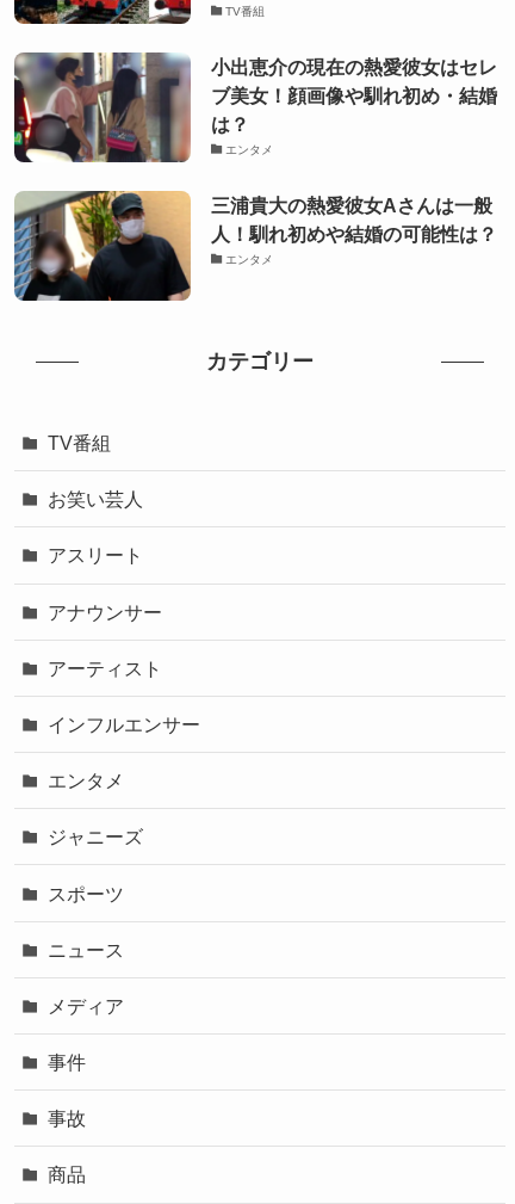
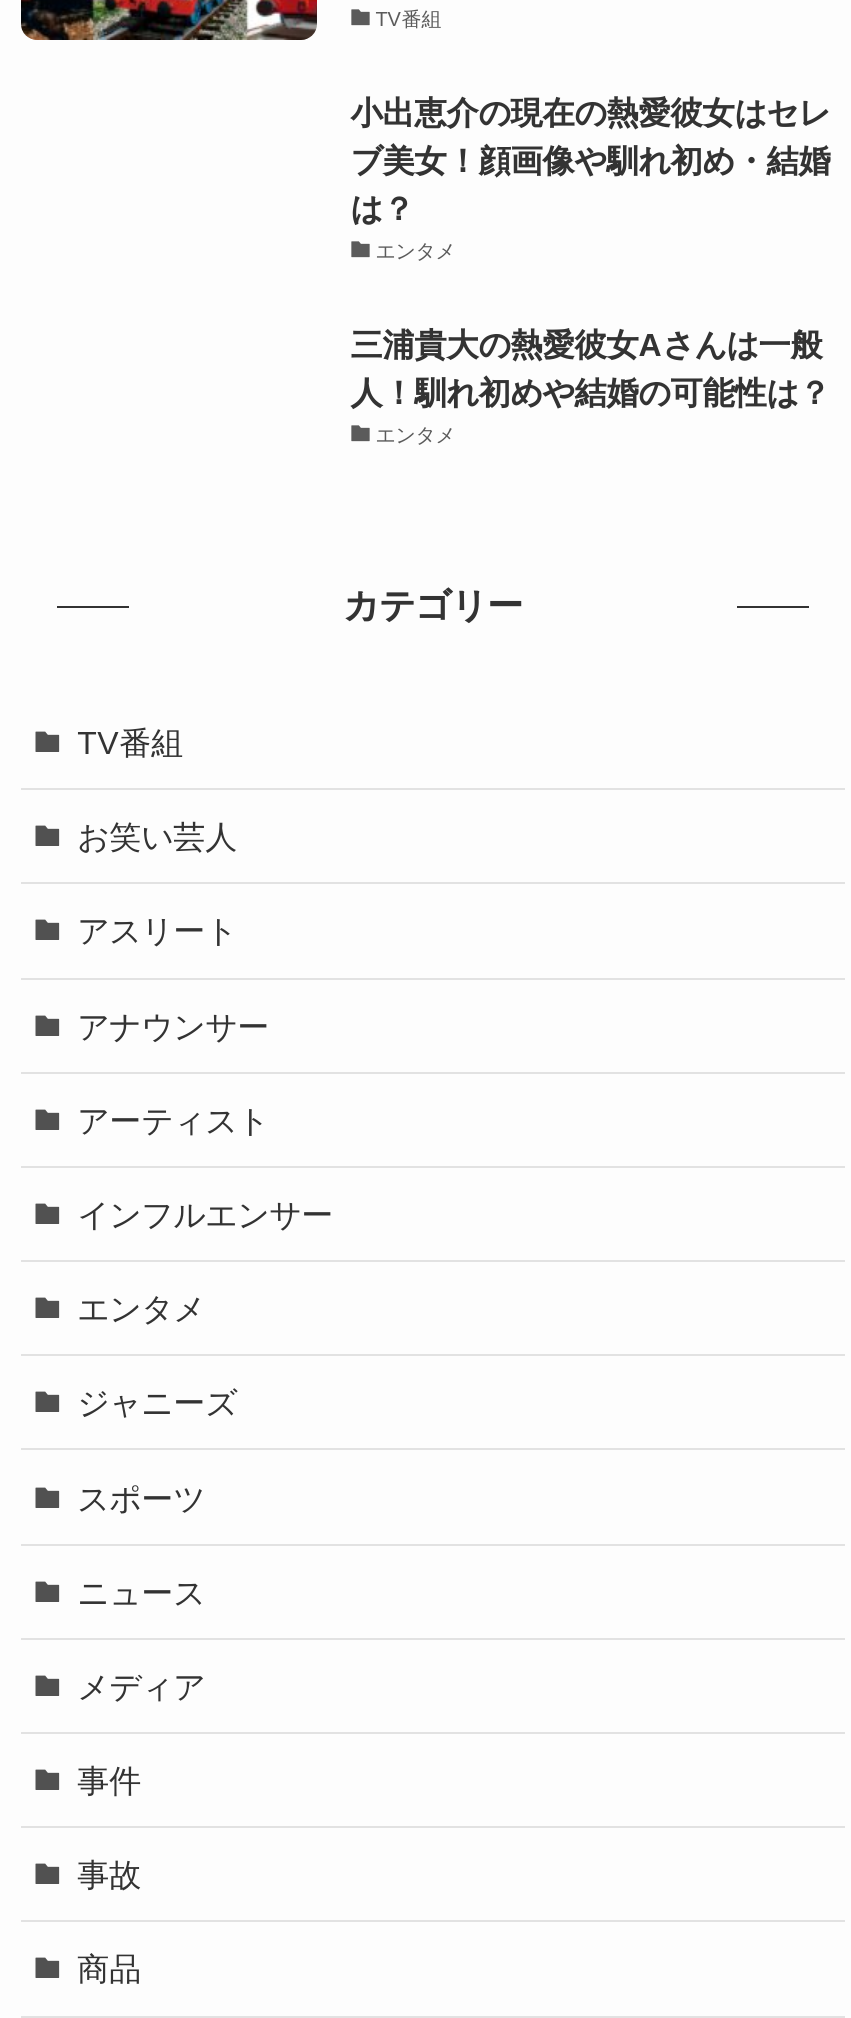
[13,51,192,163] [image] -> none
[13,190,192,302] [image] -> none

